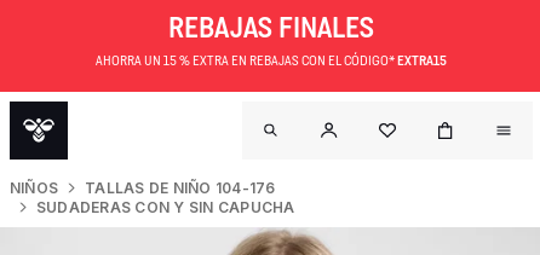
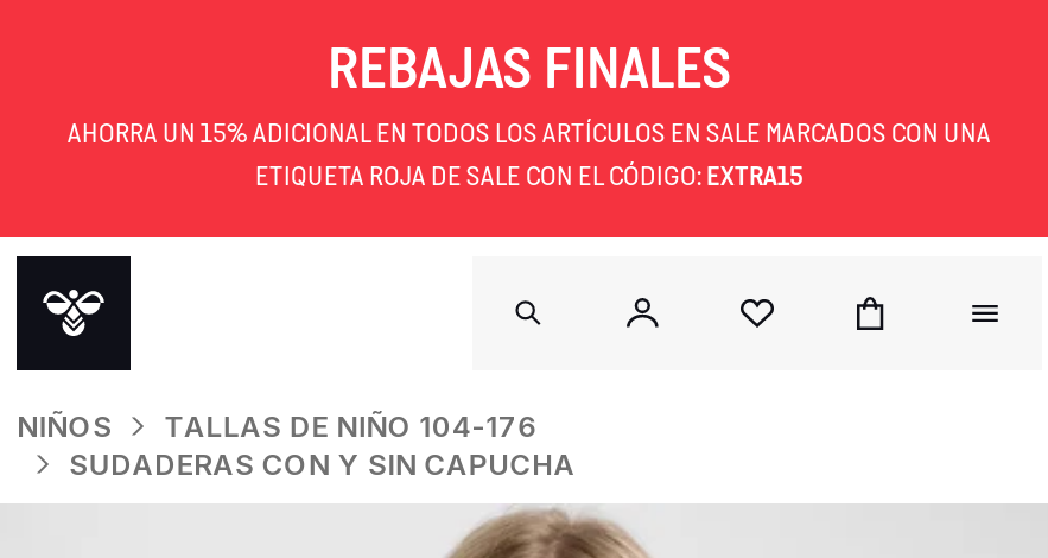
[96,52,447,68] AHORRA UN 15 % EXTRA EN REBAJAS CON EL CÓDIGO* EXTRA15 -> [68,116,991,190] AHORRA UN 15% ADICIONAL EN TODOS LOS ARTÍCULOS EN SALE MARCADOS CON UNA | ETIQUETA ROJA DE SALE CON EL CÓDIGO: EXTRA15

